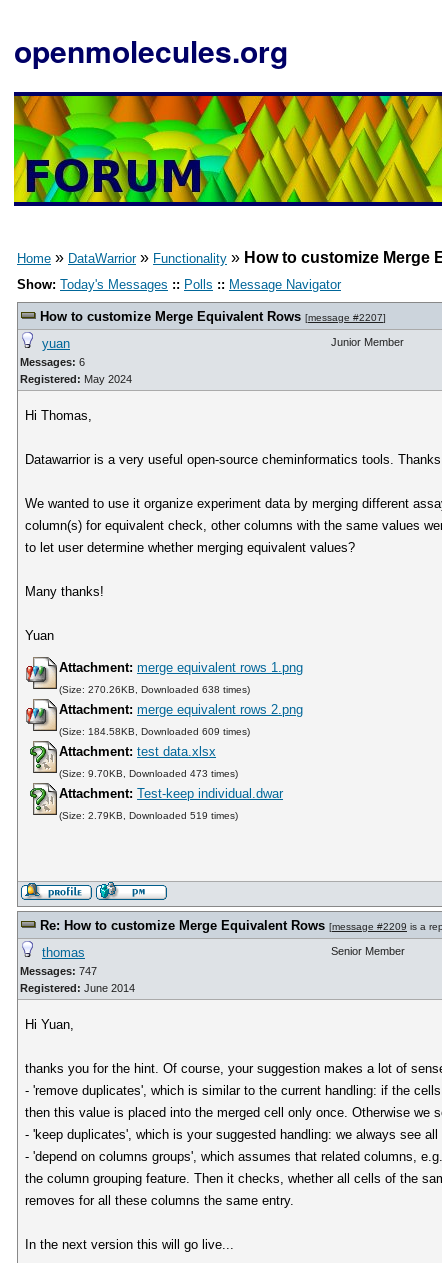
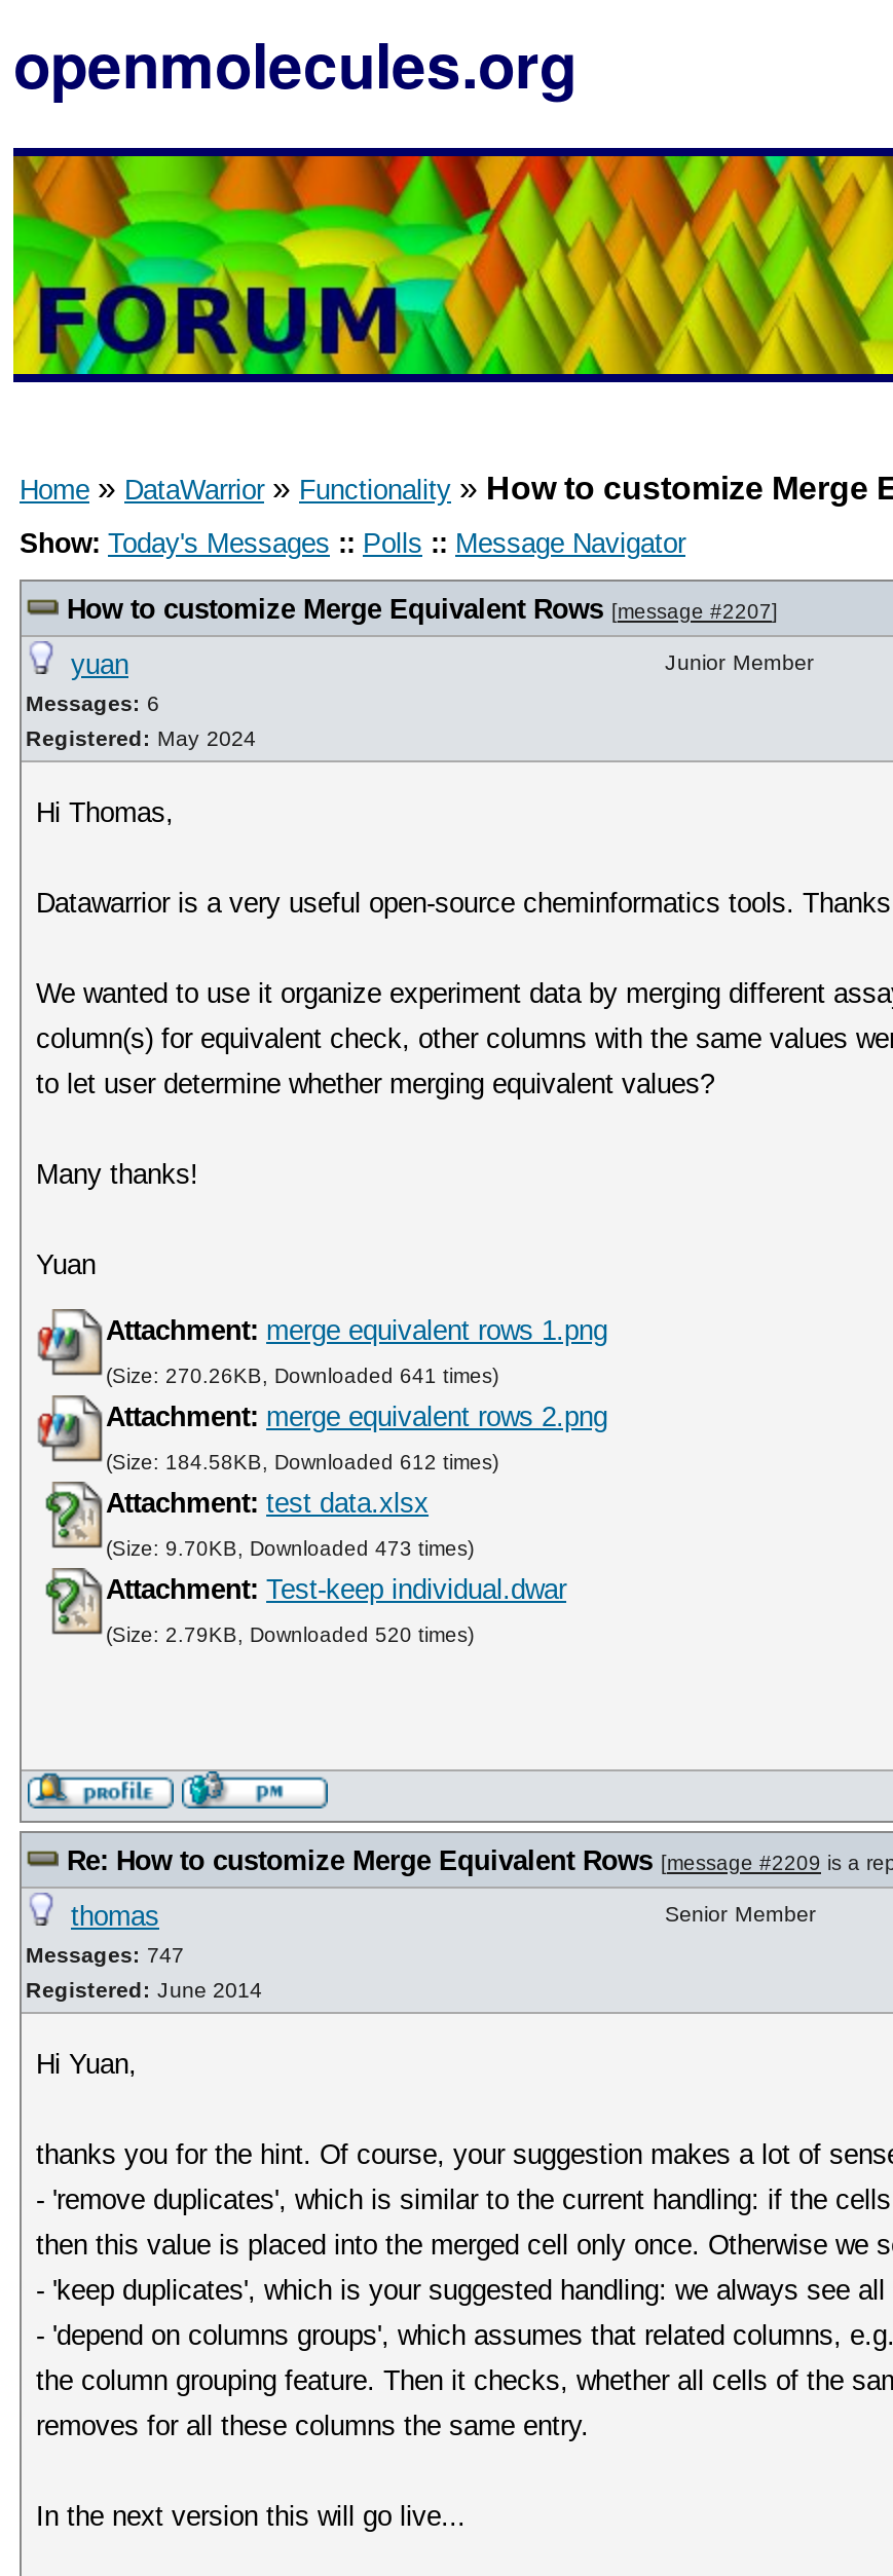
[59,684,250,695] (Size: 270.26KB, Downloaded 638 times) -> [106,1365,498,1387] (Size: 270.26KB, Downloaded 641 times)
[59,726,250,737] (Size: 184.58KB, Downloaded 609 times) -> [106,1451,498,1473] (Size: 184.58KB, Downloaded 612 times)
[59,810,238,821] (Size: 2.79KB, Downloaded 519 times) -> [106,1623,474,1646] (Size: 2.79KB, Downloaded 520 times)

